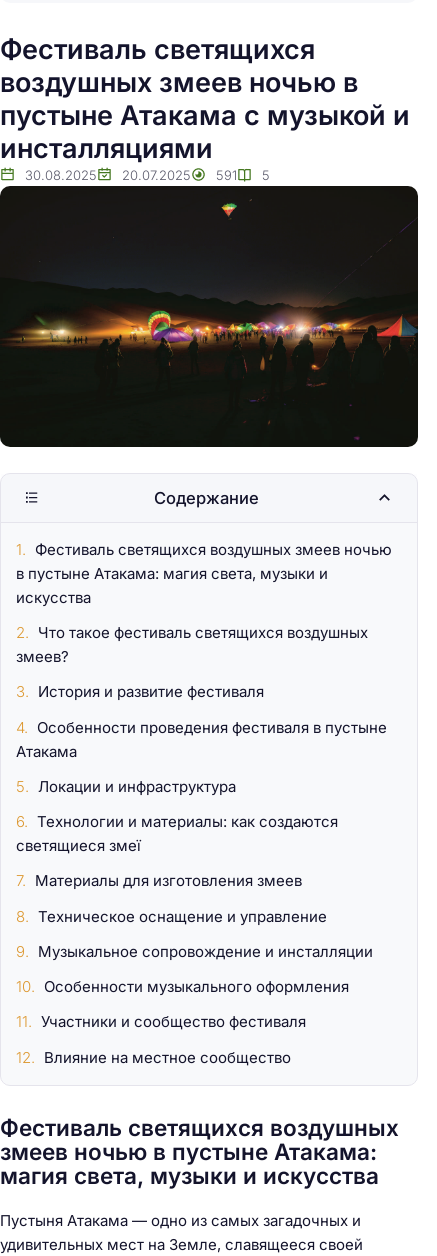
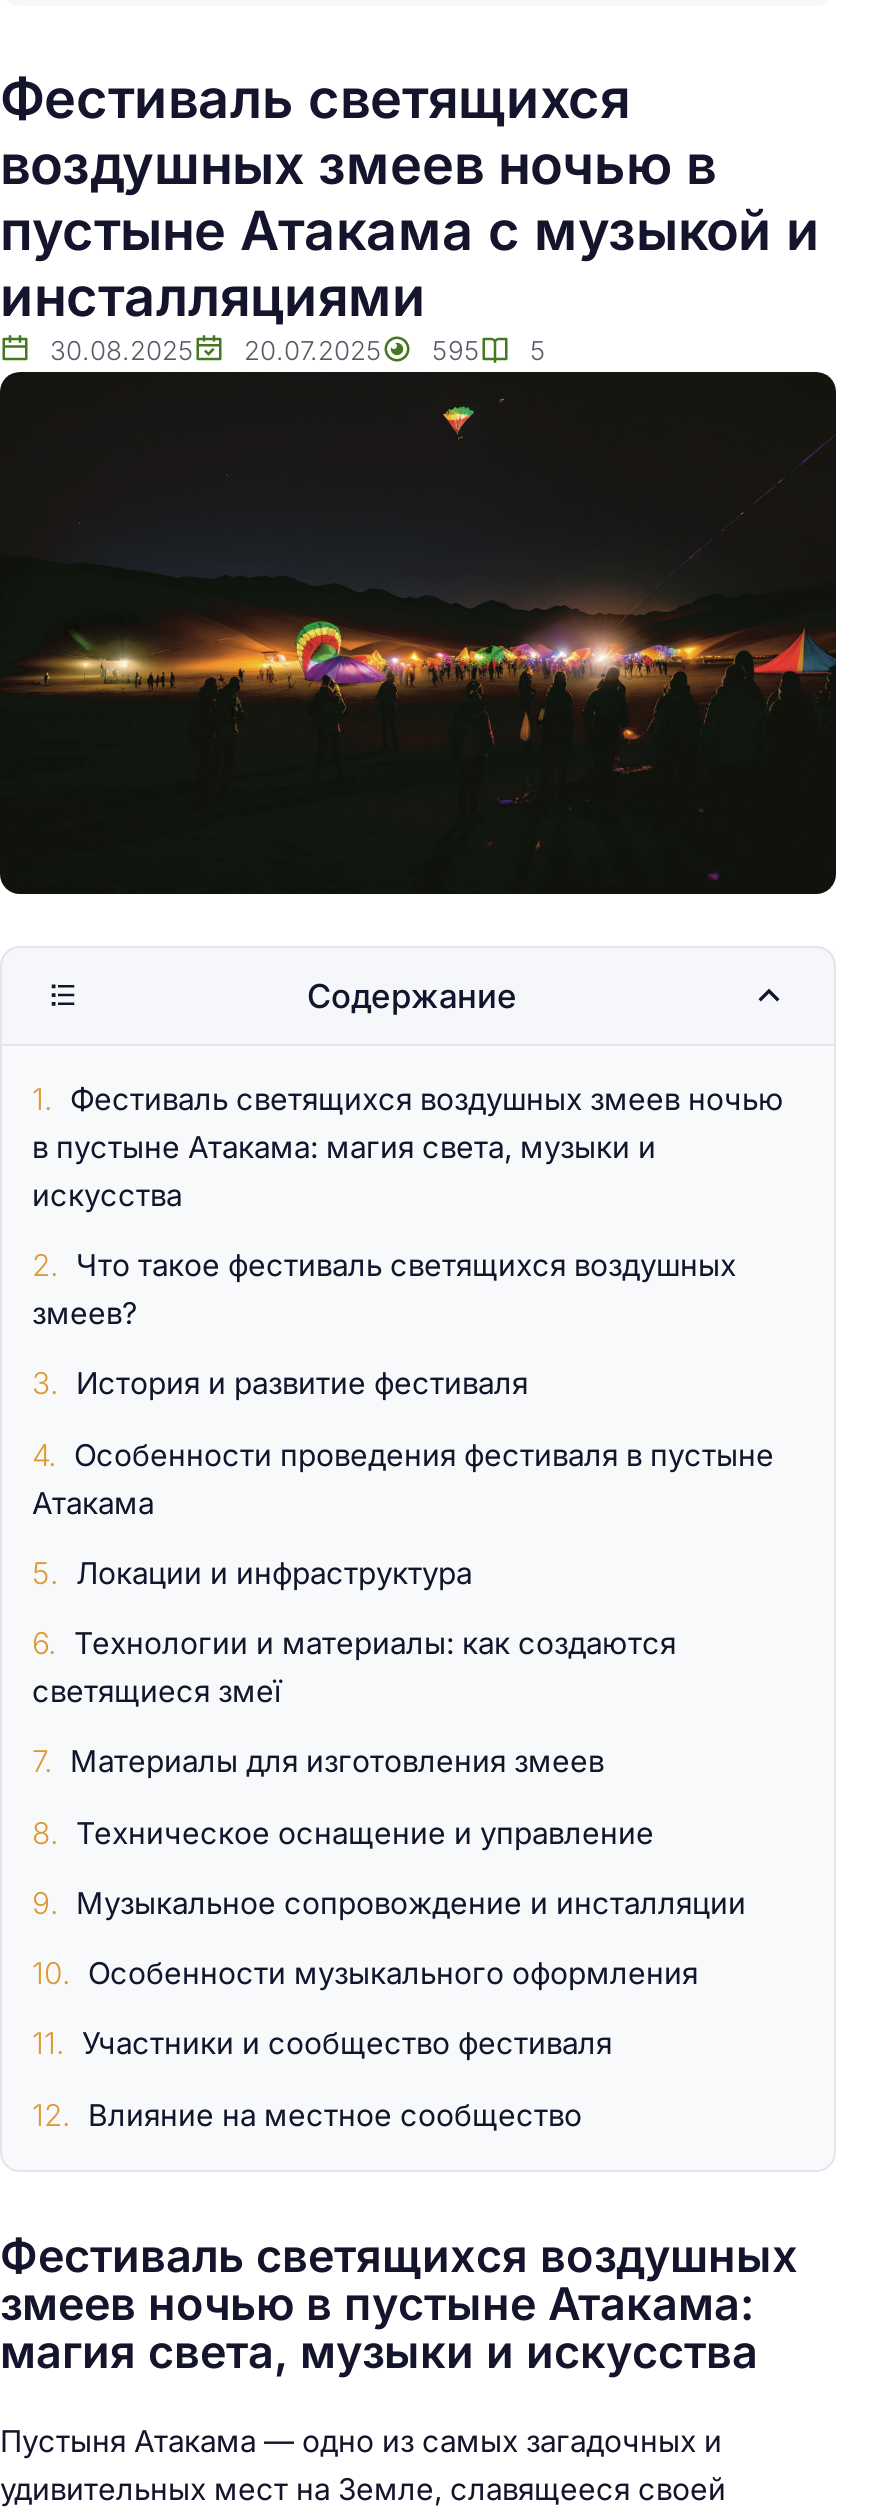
[25,167,270,183] 30.08.2025 20.07.2025 591 5 -> [50,334,546,366] 30.08.2025 20.07.2025 595 5

